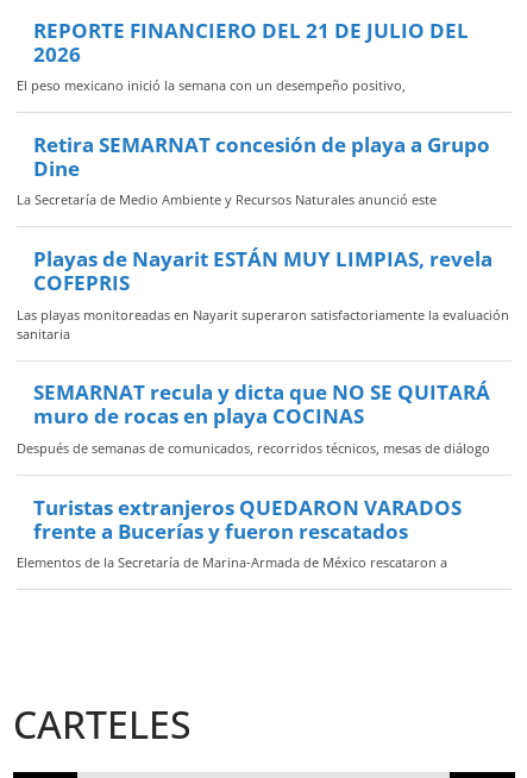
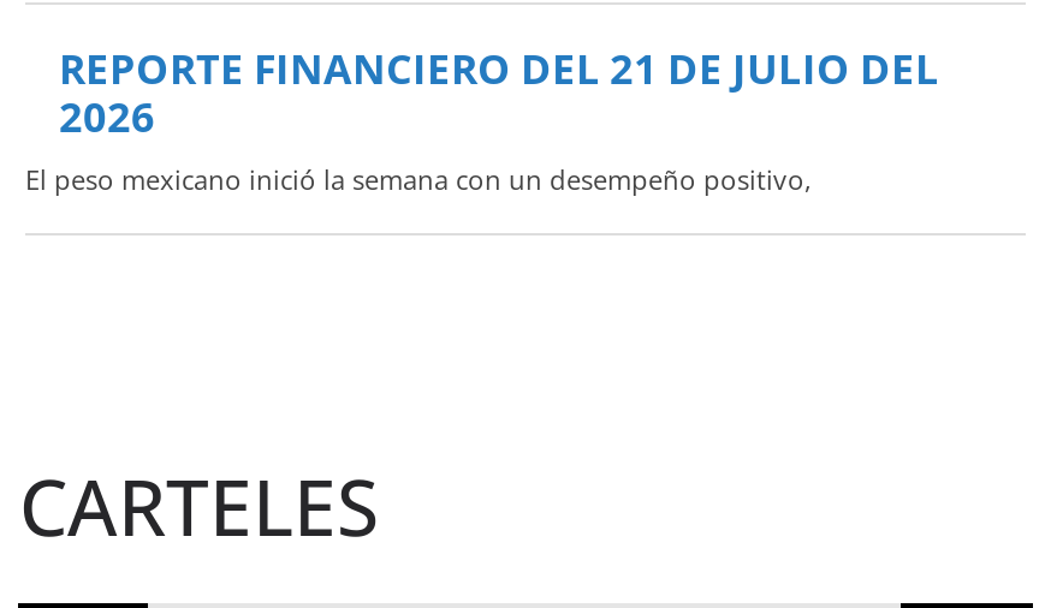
[17,131,509,571] Retira SEMARNAT concesión de playa a Grupo | Dine | La Secretaría de Medio Ambiente y Recursos Naturales anunció este | Playas de Nayarit ESTÁN MUY LIMPIAS, revela | COFEPRIS | Las playas monitoreadas en Nayarit superaron satisfactoriamente la evaluación | sanitaria | SEMARNAT recula y dicta que NO SE QUITARÁ | muro de rocas en playa COCINAS | Después de semanas de comunicados, recorridos técnicos, mesas de diálogo | Turistas extranjeros QUEDARON VARADOS | frente a Bucerías y fueron rescatados | Elementos de la Secretaría de Marina-Armada de México rescataron a -> none

